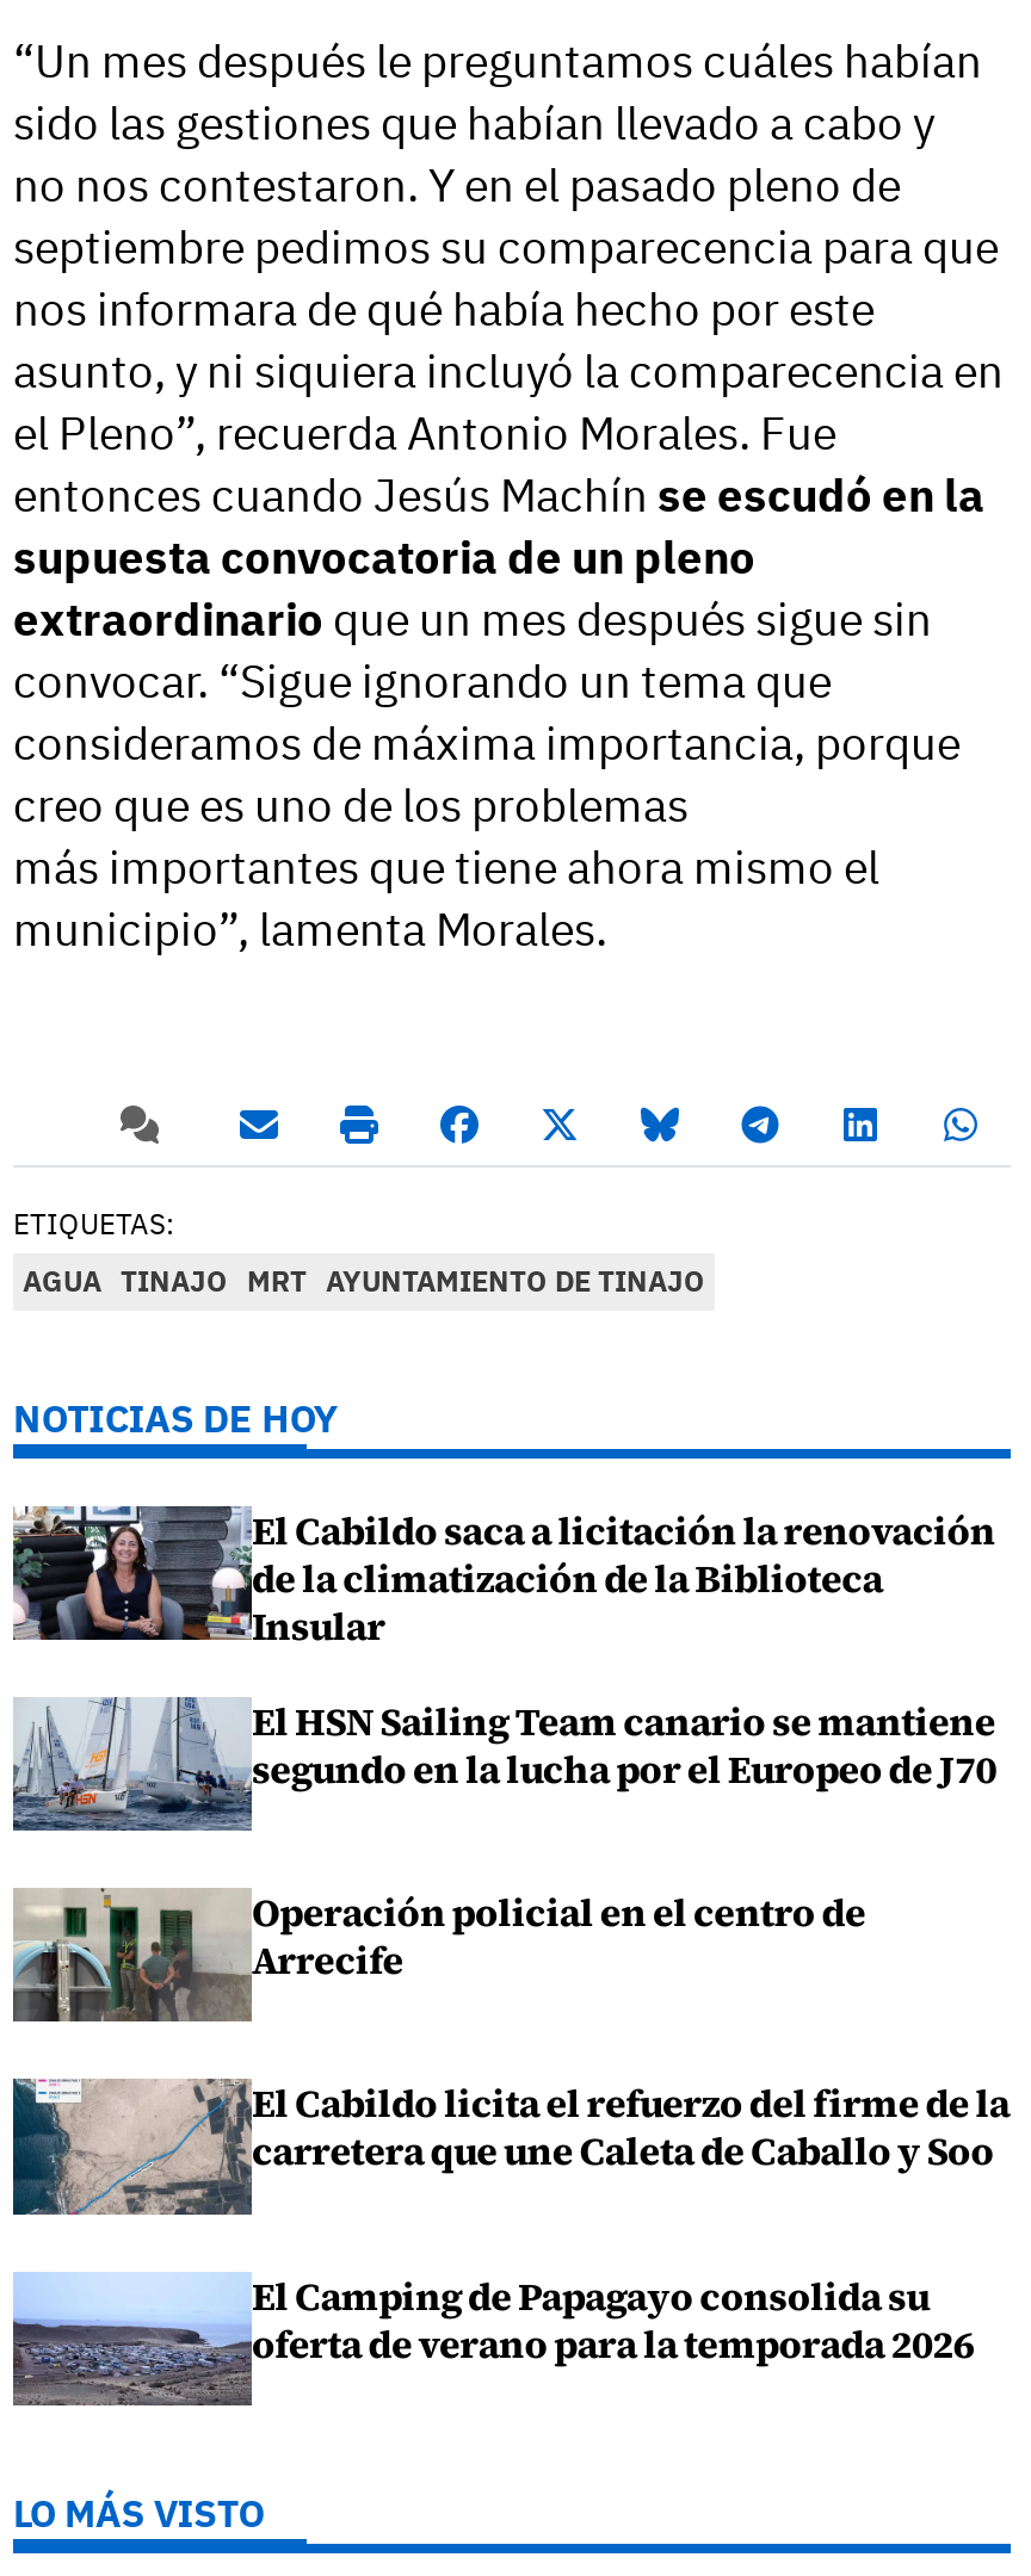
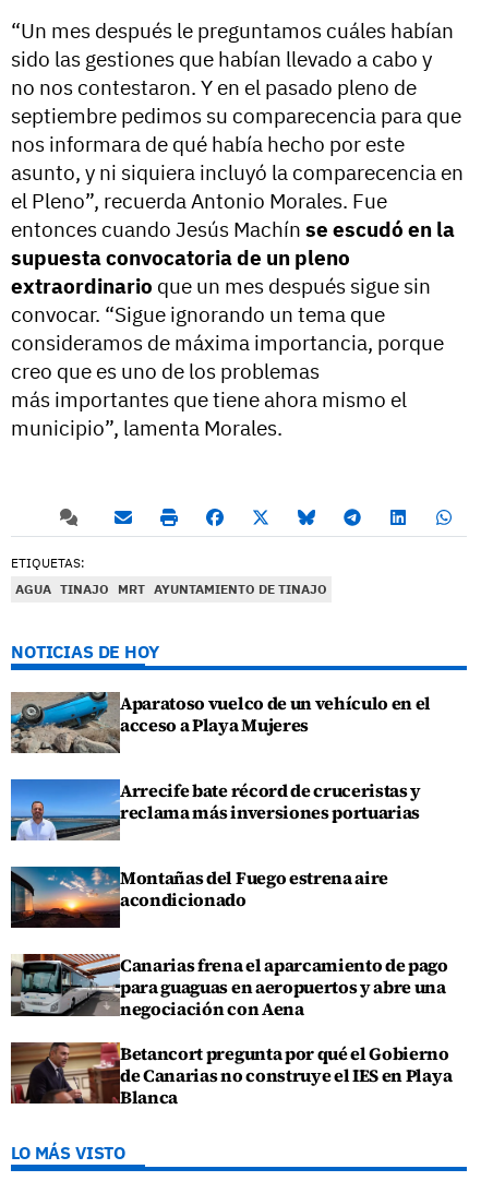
[11,1503,995,1651] [image] | El Cabildo saca a licitación la renovación | de la climatización de la Biblioteca | Insular -> [10,691,431,754] [image] | Aparatoso vuelco de un vehículo en el | acceso a Playa Mujeres
[11,1695,996,1833] [image] | El HSN Sailing Team canario se mantiene | segundo en la lucha por el Europeo de J70 -> [11,778,421,840] [image] | Arrecife bate récord de cruceristas y | reclama más inversiones portuarias
[11,1885,865,2024] [image] | Operación policial en el centro de | Arrecife -> [10,866,388,929] [image] | Montañas del Fuego estrena aire | acondicionado
[11,2076,1010,2217] [image] | El Cabildo licita el refuerzo del firme de la | carretera que une Caleta de Caballo y Soo -> [10,953,448,1021] [image] | Canarias frena el aparcamiento de pago | para guaguas en aeropuertos y abre una | negociación con Aena
[11,2269,974,2408] [image] | El Camping de Papagayo consolida su | oferta de verano para la temporada 2026 -> [10,1041,452,1109] [image] | Betancort pregunta por qué el Gobierno | de Canarias no construye el IES en Playa | Blanca

